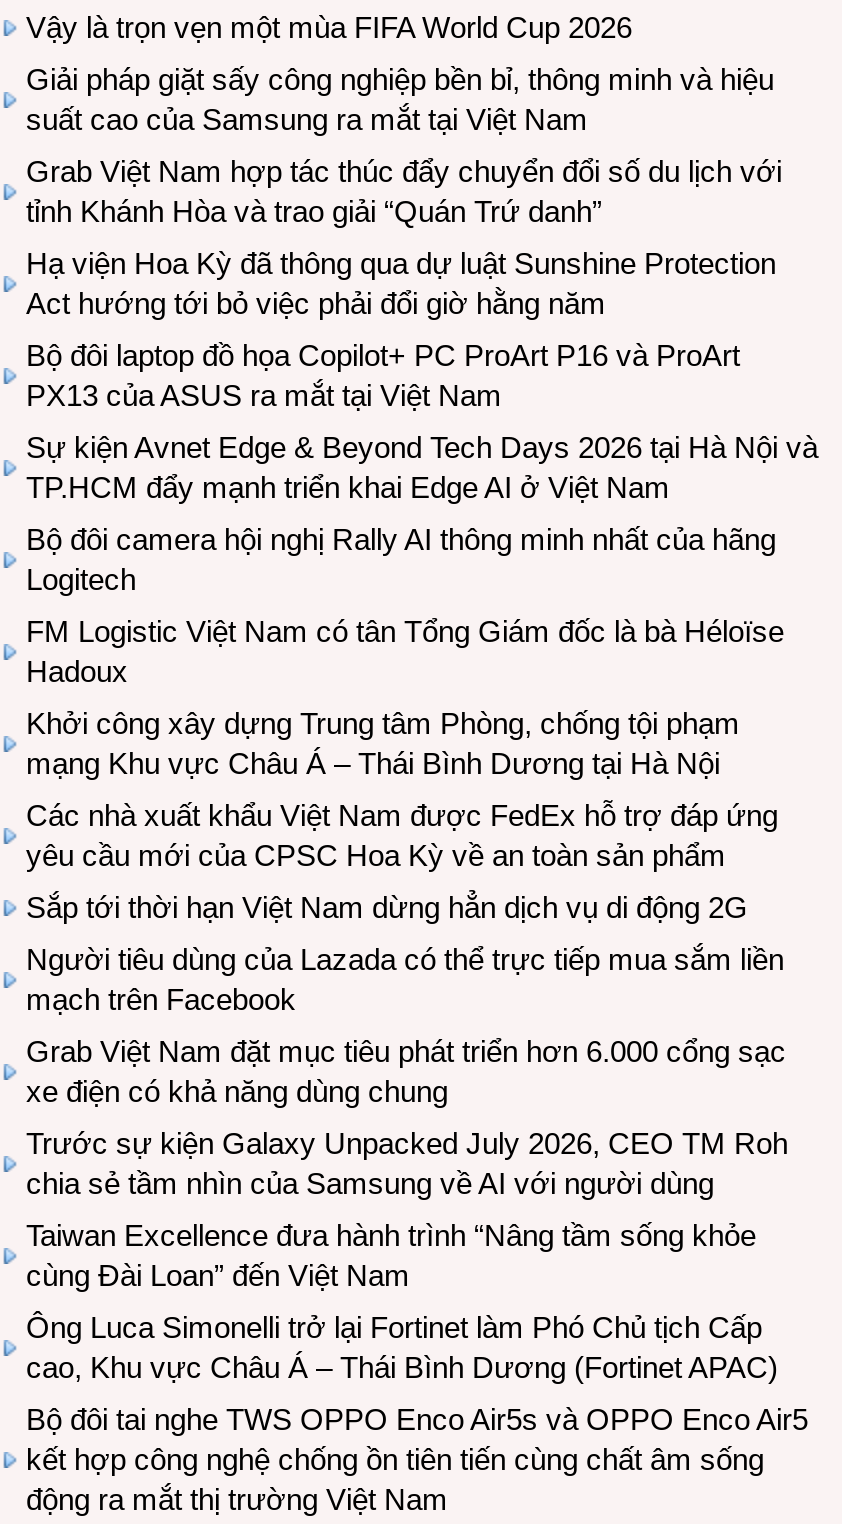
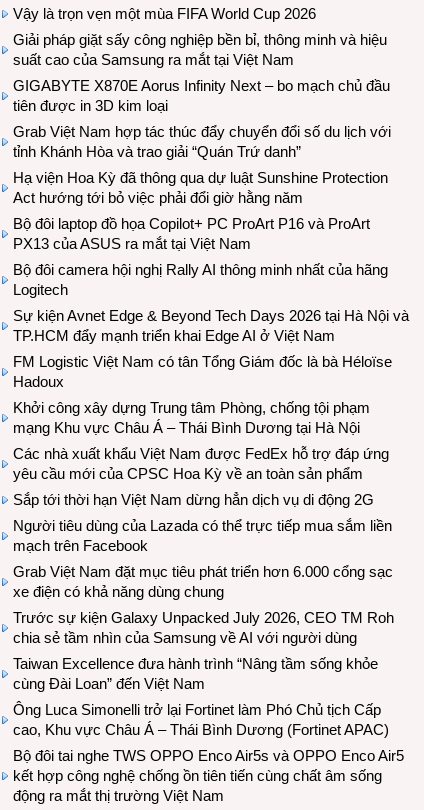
none -> [13,77,390,114] GIGABYTE X870E Aorus Infinity Next – bo mạch chủ đầu | tiên được in 3D kim loại
moved [26,430,818,504] -> [13,307,409,344]: Sự kiện Avnet Edge & Beyond Tech Days 2026 tại Hà Nội và | TP.HCM đẩy mạnh triển khai Edge AI ở Việt Nam

